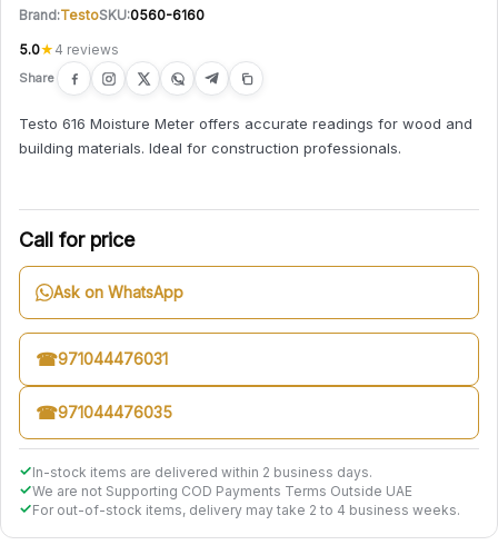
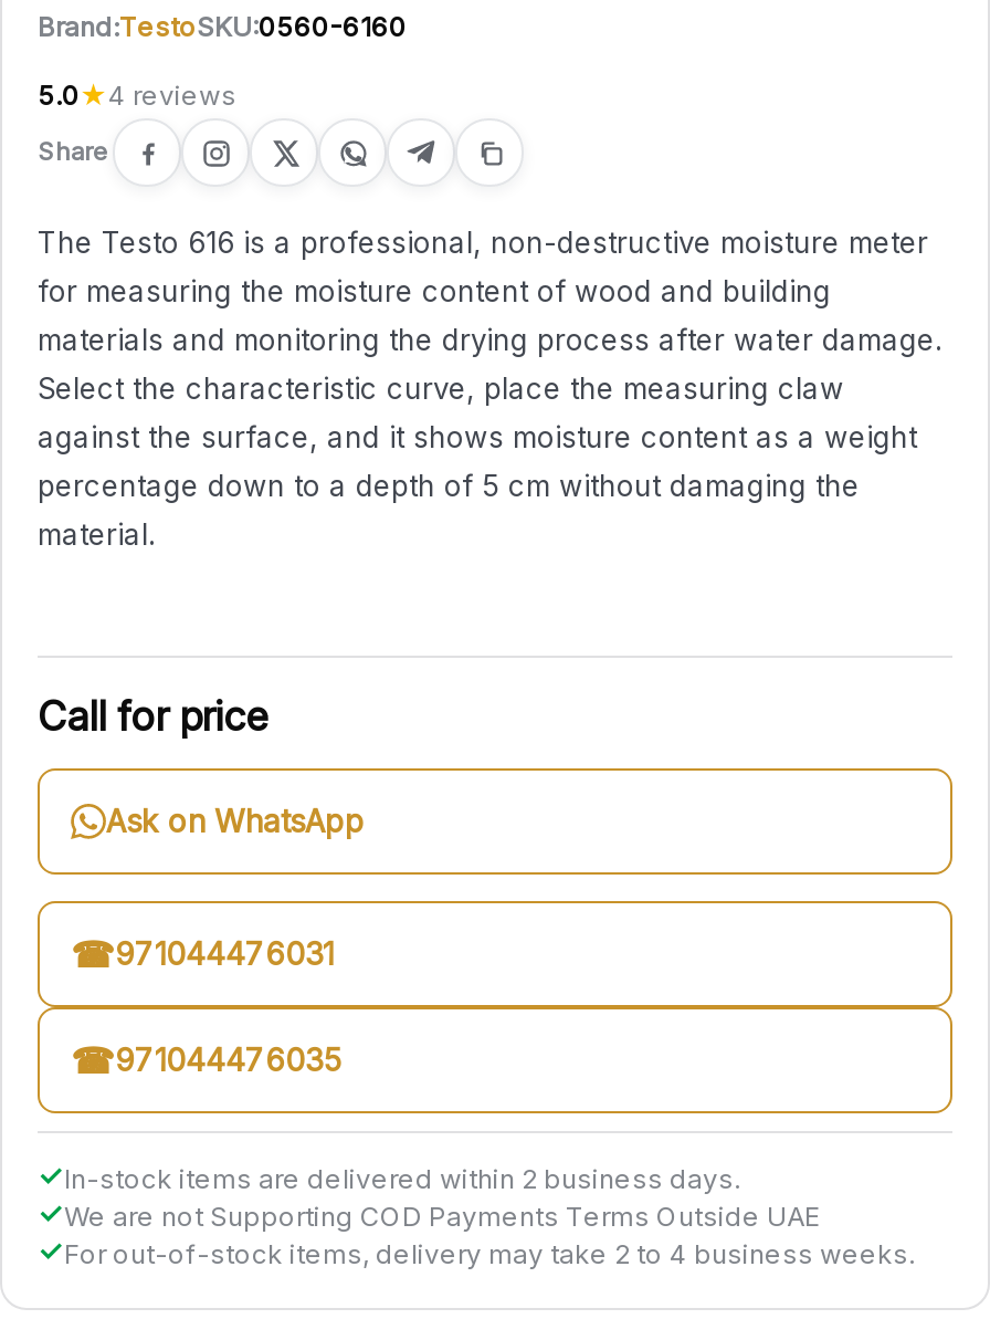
[19,115,472,157] Testo 616 Moisture Meter offers accurate readings for wood and | building materials. Ideal for construction professionals. -> [38,224,941,552] The Testo 616 is a professional, non-destructive moisture meter | for measuring the moisture content of wood and building | materials and monitoring the drying process after water damage. | Select the characteristic curve, place the measuring claw | against the surface, and it shows moisture content as a weight | percentage down to a depth of 5 cm without damaging the | material.

